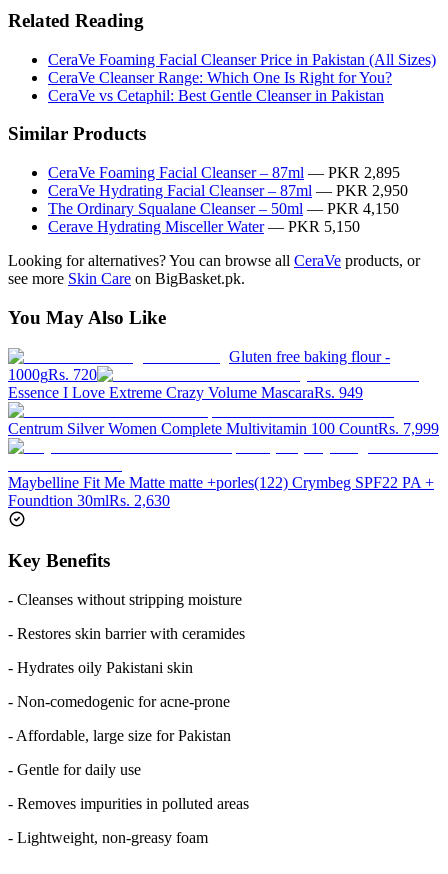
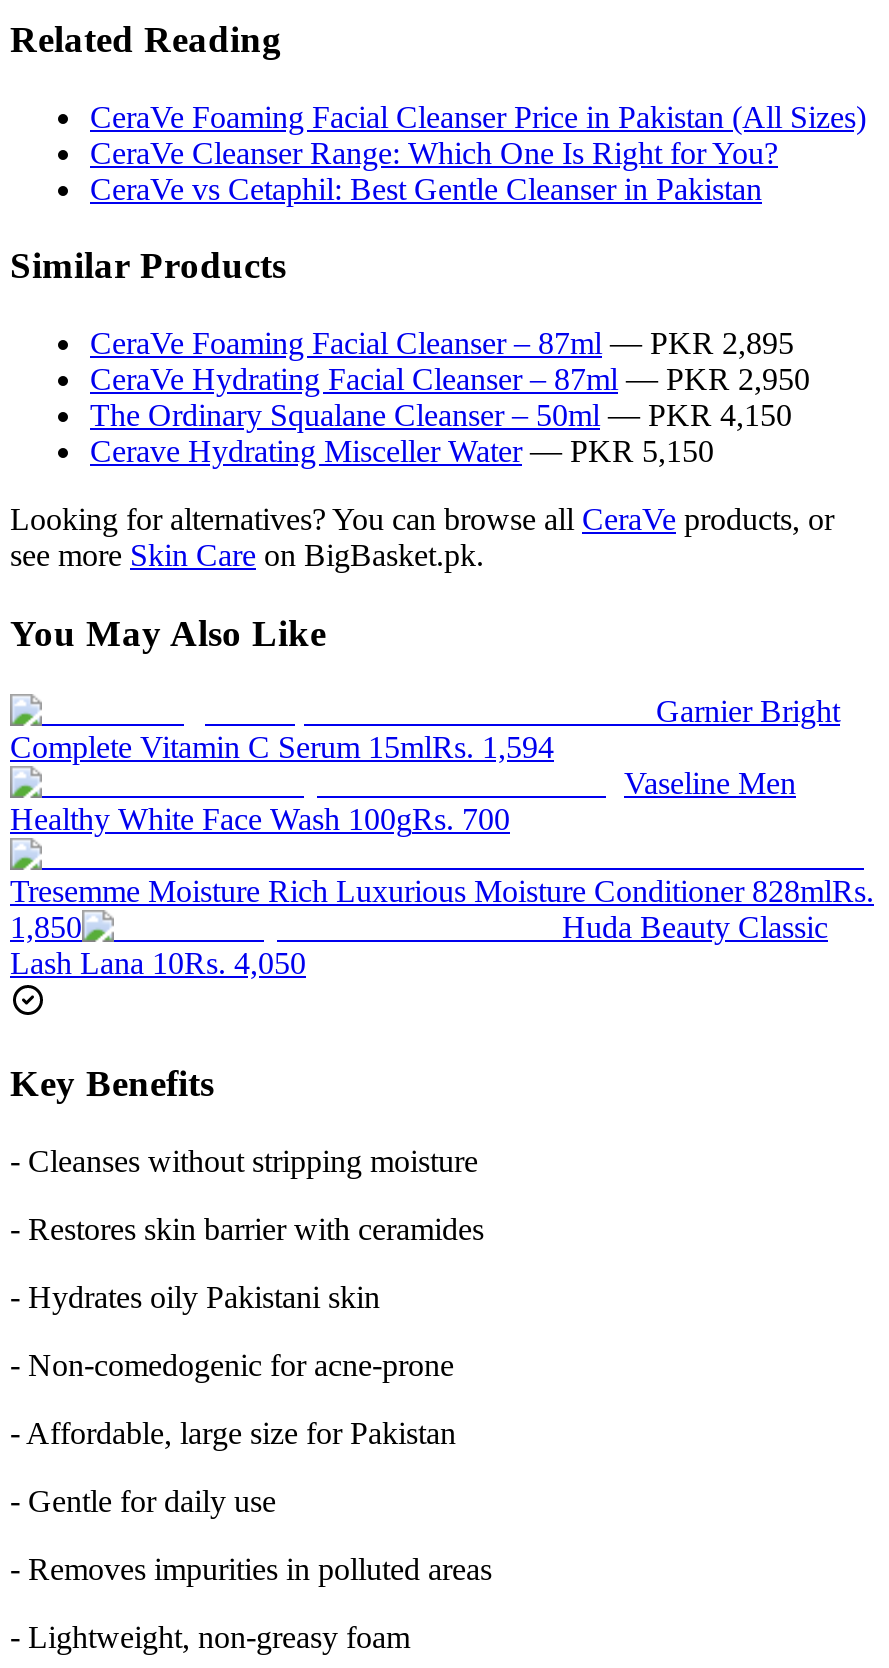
[8,348,439,509] Gluten free baking flour - | 1000gRs. 720 | Essence I Love Extreme Crazy Volume MascaraRs. 949 | Centrum Silver Women Complete Multivitamin 100 CountRs. 7,999 | Maybelline Fit Me Matte matte +porles(122) Crymbeg SPF22 PA + | Foundtion 30mlRs. 2,630 -> [10,693,874,979] Garnier Bright | Complete Vitamin C Serum 15mlRs. 1,594 | Vaseline Men | Healthy White Face Wash 100gRs. 700 | Tresemme Moisture Rich Luxurious Moisture Conditioner 828mlRs. | 1,850 | Huda Beauty Classic | Lash Lana 10Rs. 4,050

